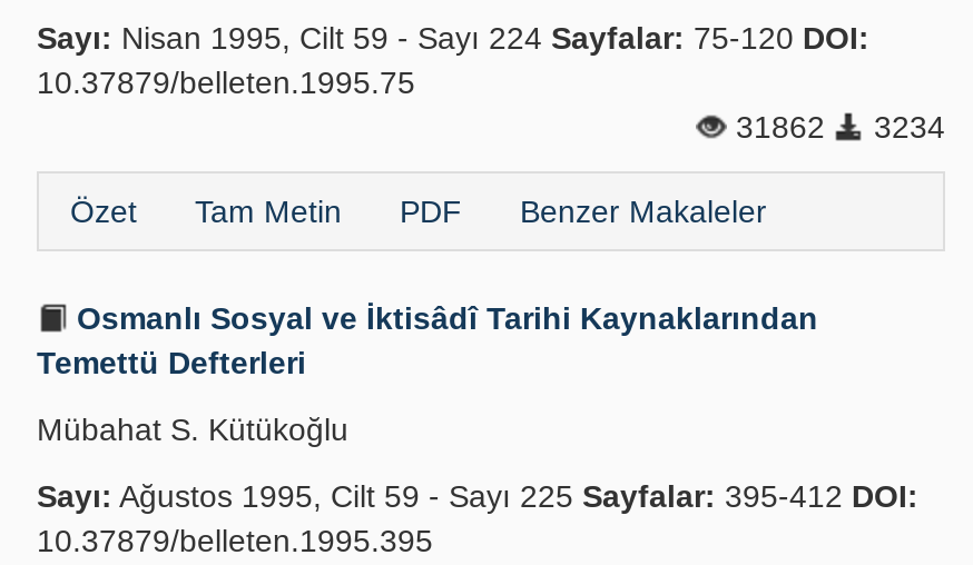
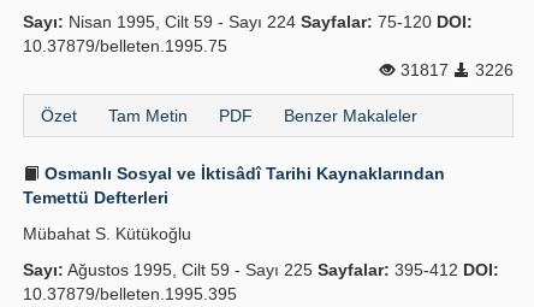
[727,109,834,145] 31862 -> [396,60,453,79] 31817
[865,109,945,145] 3234 -> [470,60,514,79] 3226

